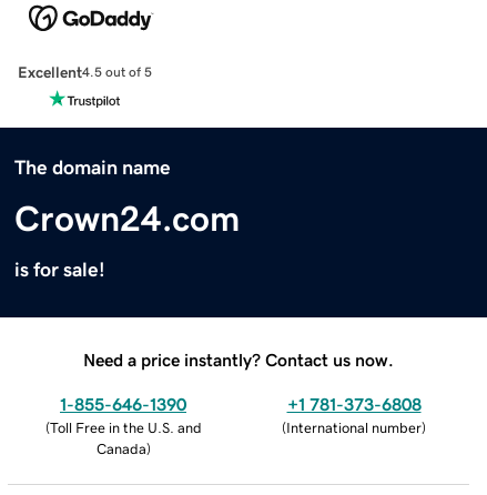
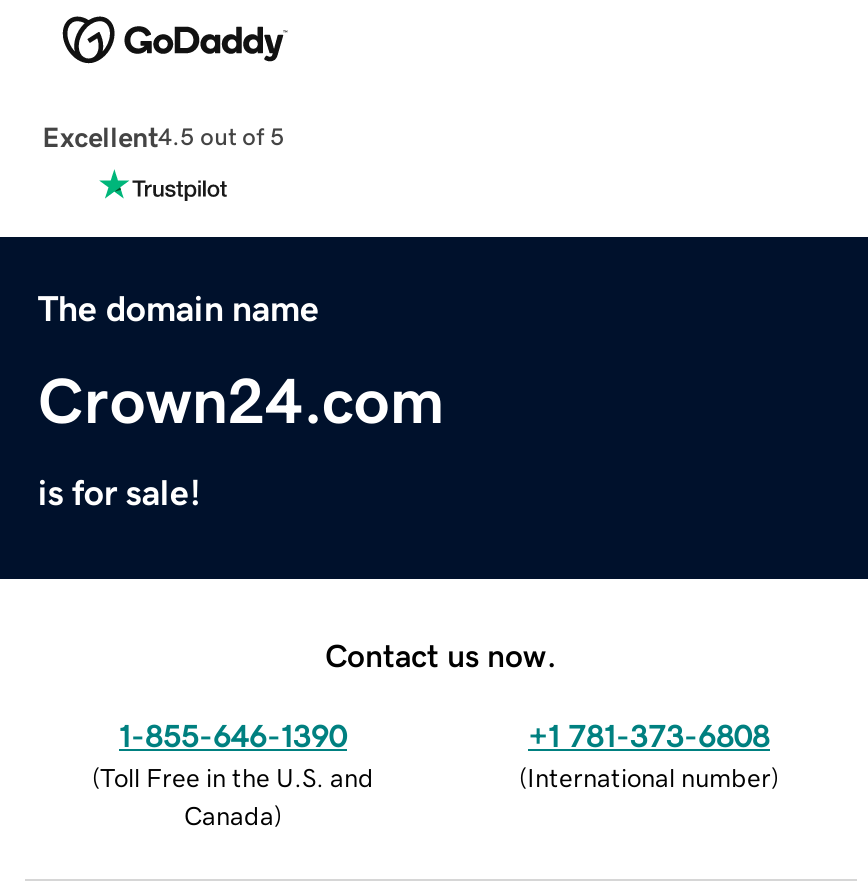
[83,350,394,368] Need a price instantly? Contact us now. -> [325,638,557,670] Contact us now.

